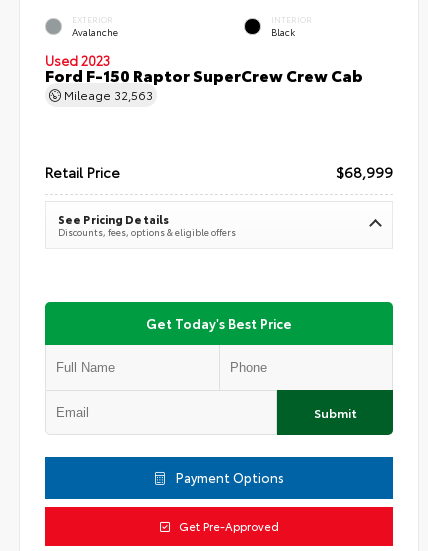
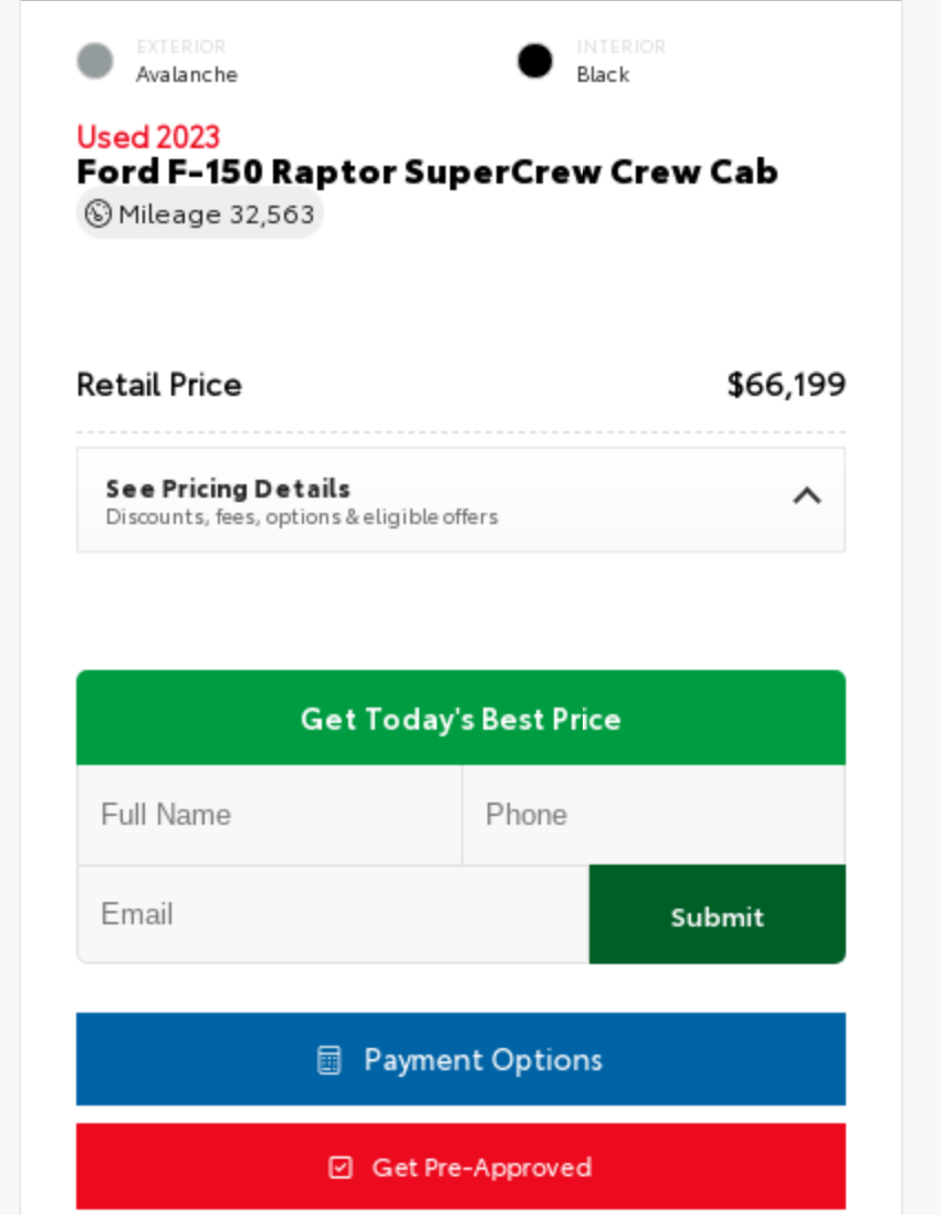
[336,162,393,182] $68,999 -> [726,360,846,404] $66,199

